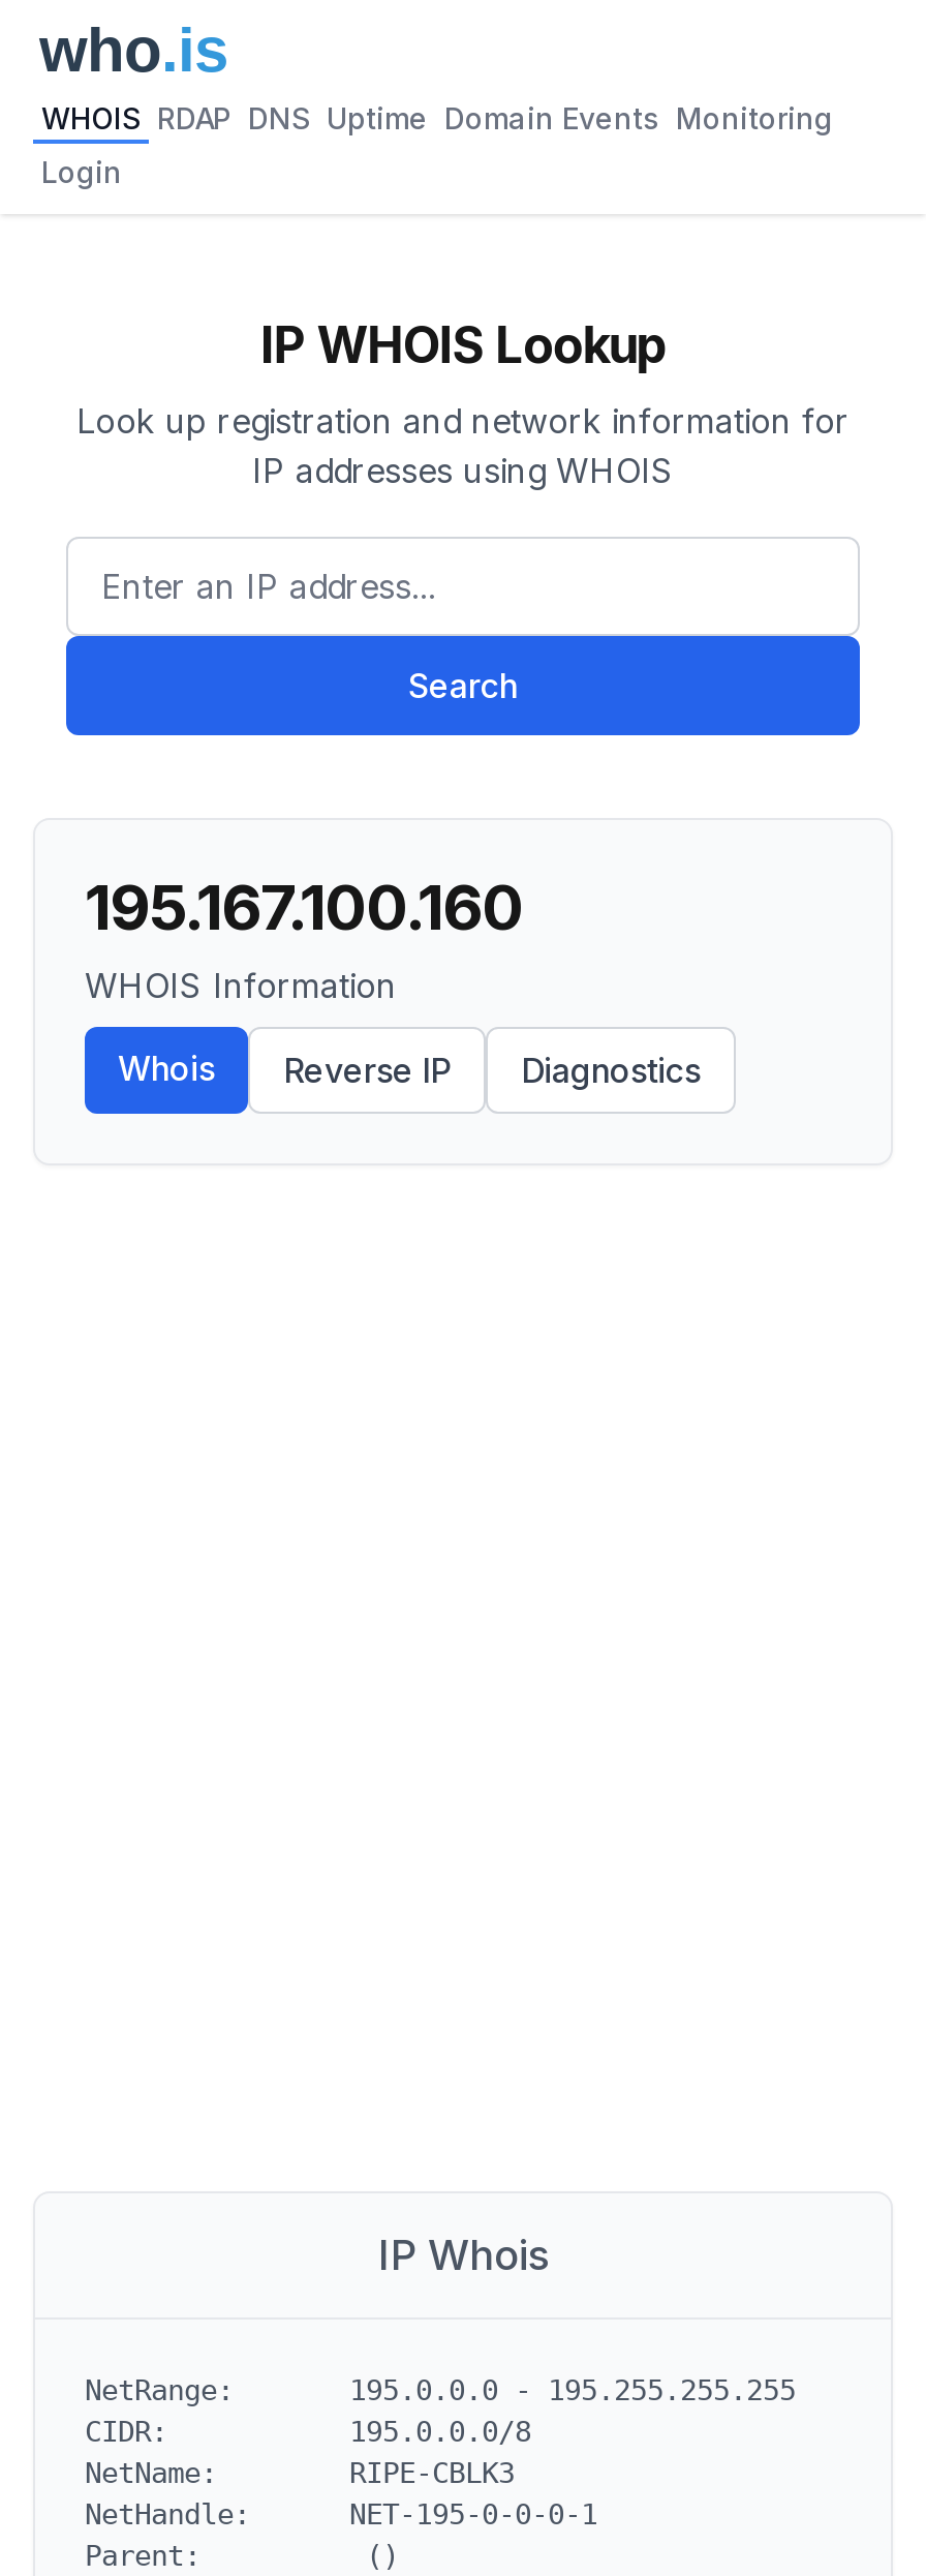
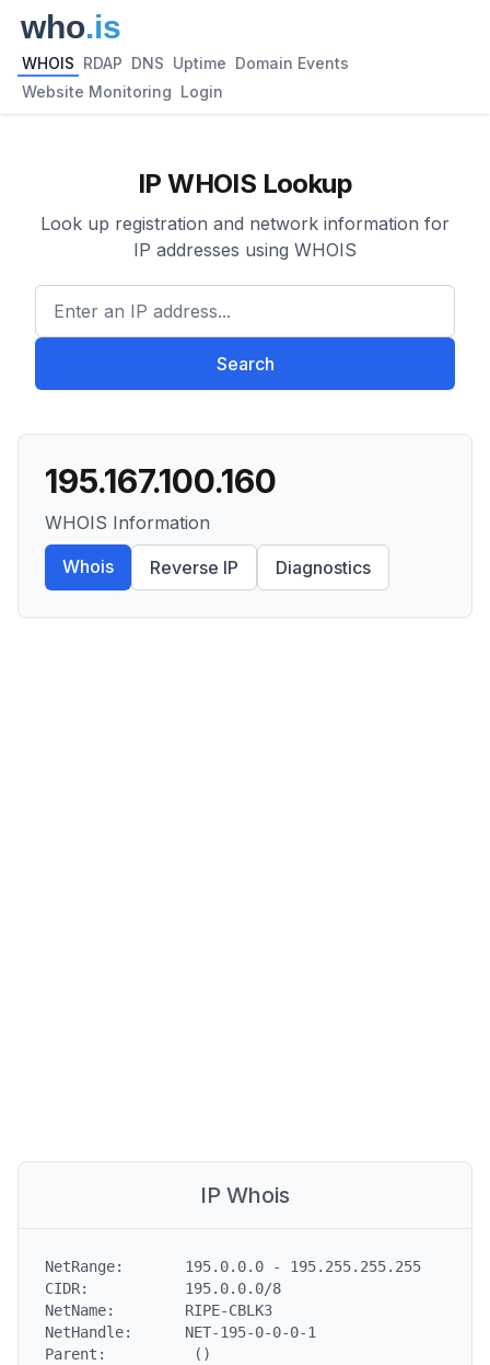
[41,100,833,135] WHOIS RDAP DNS Uptime Domain Events Monitoring -> [22,54,349,72] WHOIS RDAP DNS Uptime Domain Events
[41,154,122,189] Login -> [22,82,223,101] Website Monitoring Login

